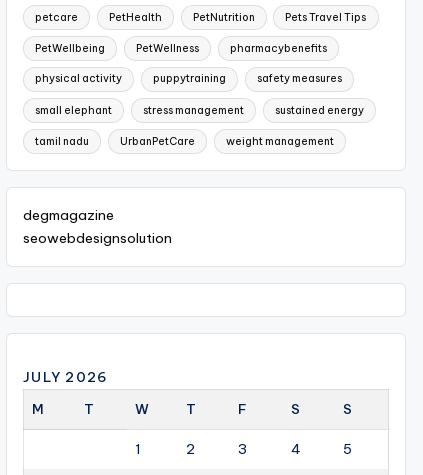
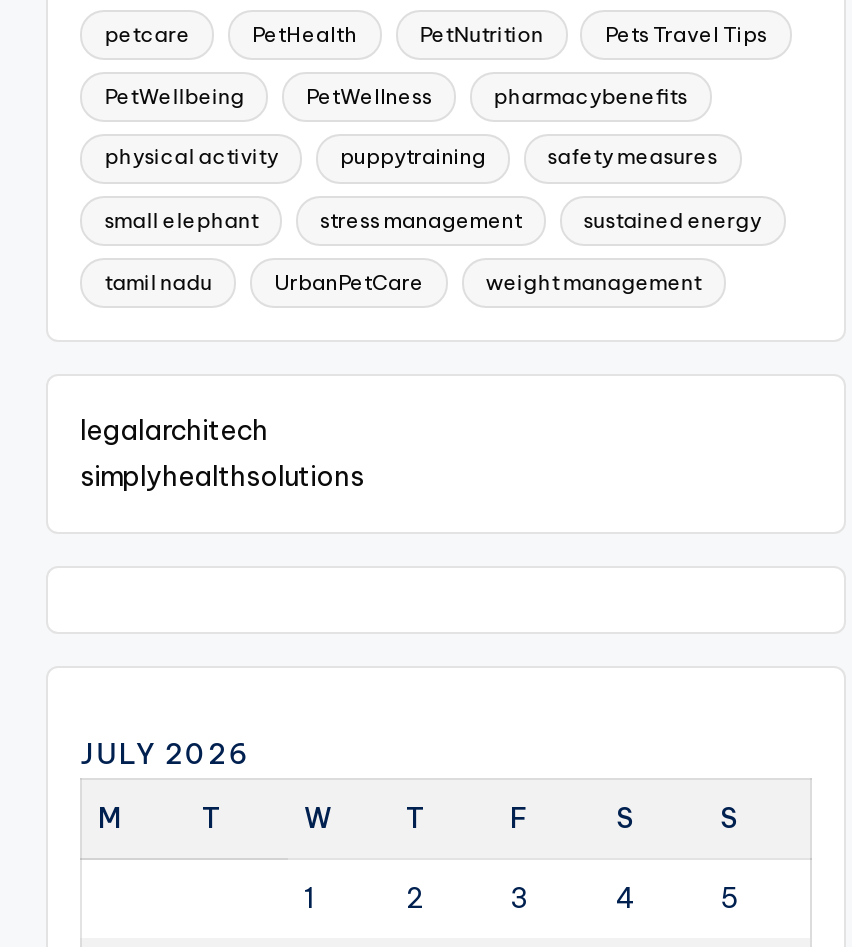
[23,206,172,247] degmagazine | seowebdesignsolution -> [80,412,364,494] legalarchitech | simplyhealthsolutions

